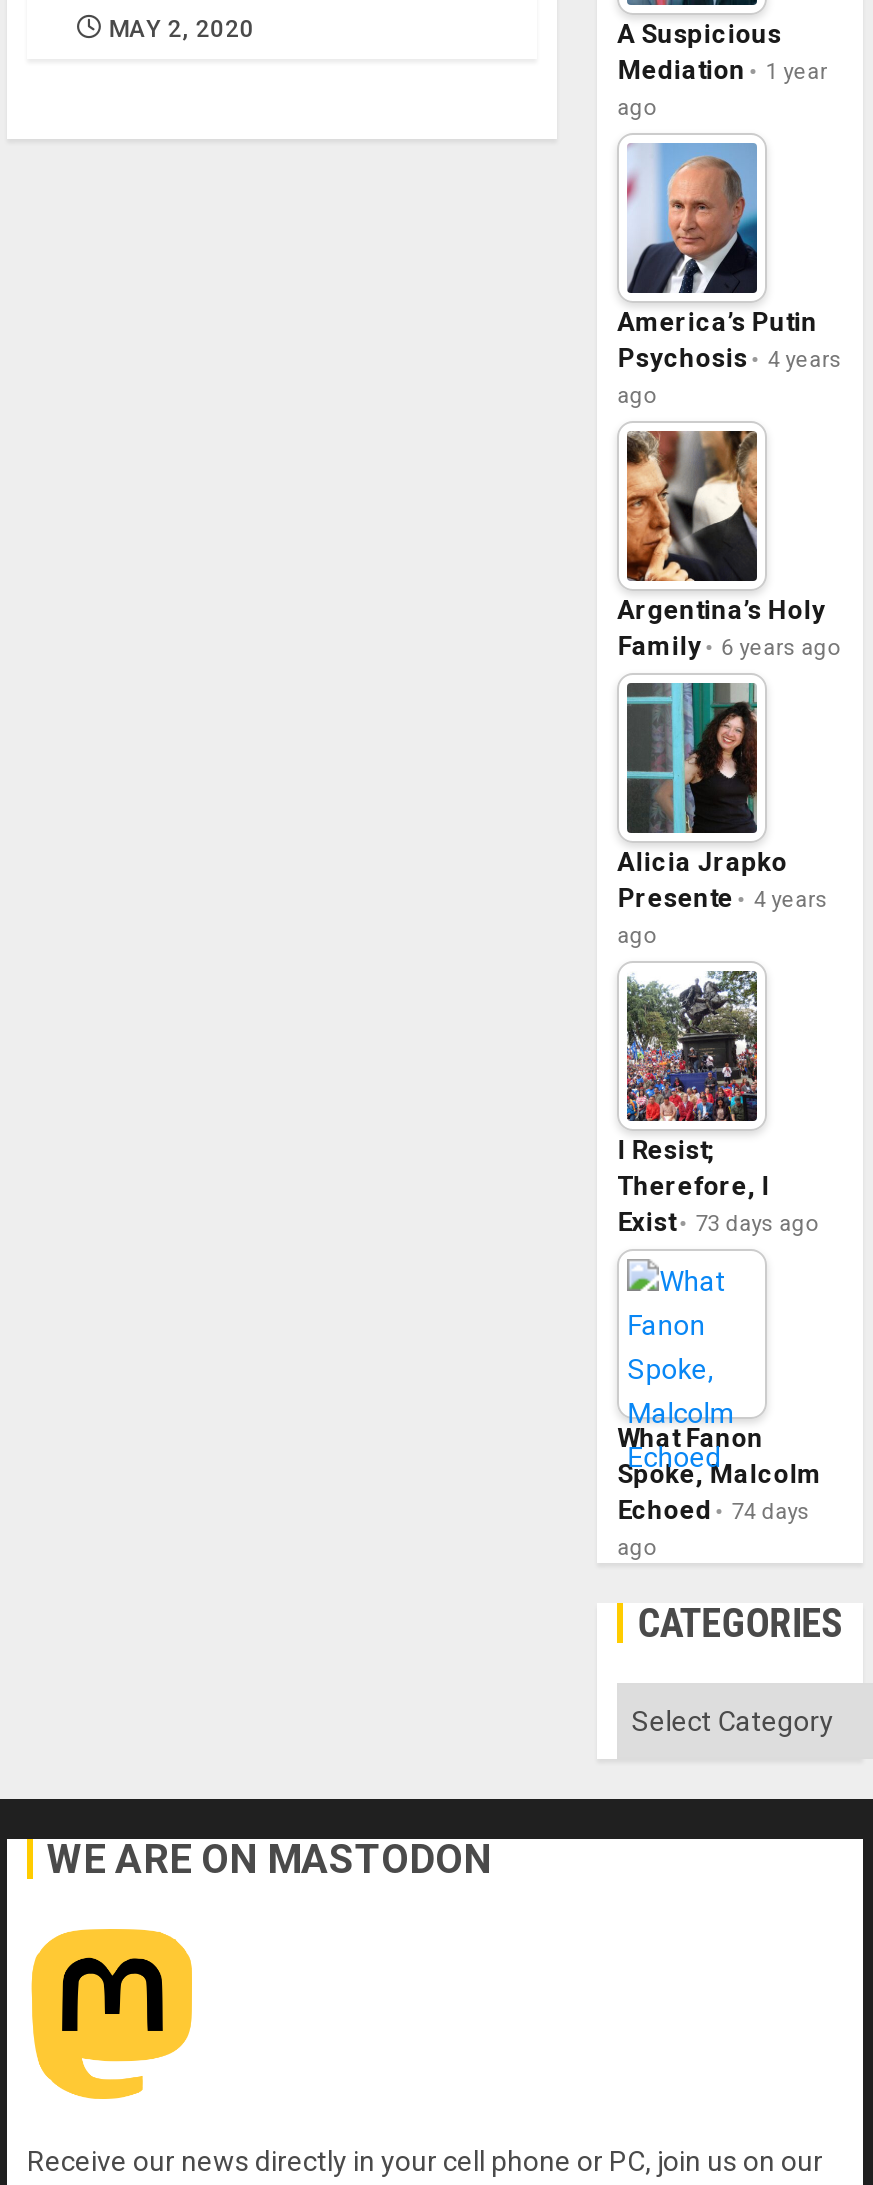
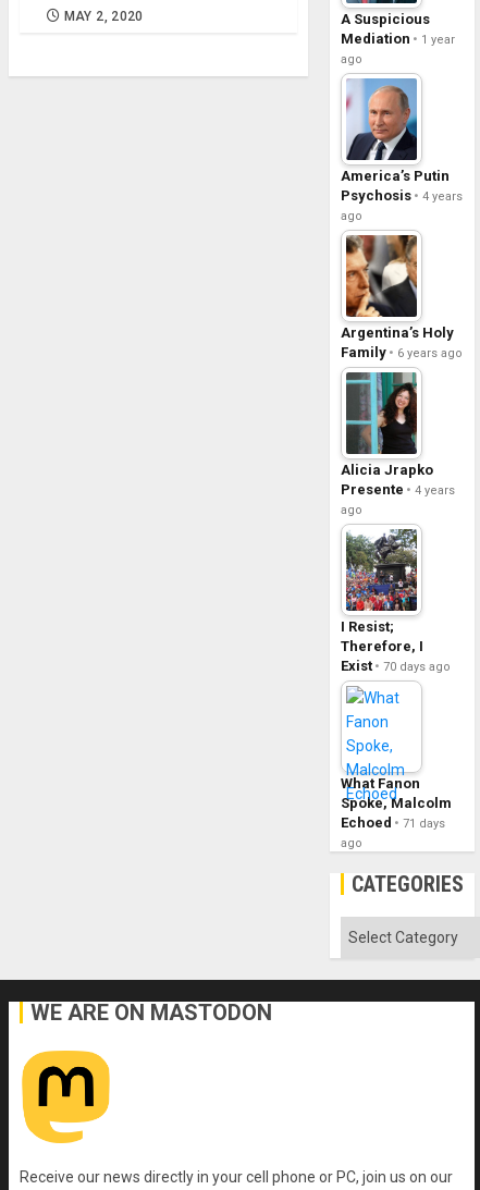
[618,1207,820,1237] Exist 73 days ago -> [341,658,451,674] Exist 70 days ago
[618,1495,810,1525] Echoed 74 days -> [341,814,445,831] Echoed 71 days

